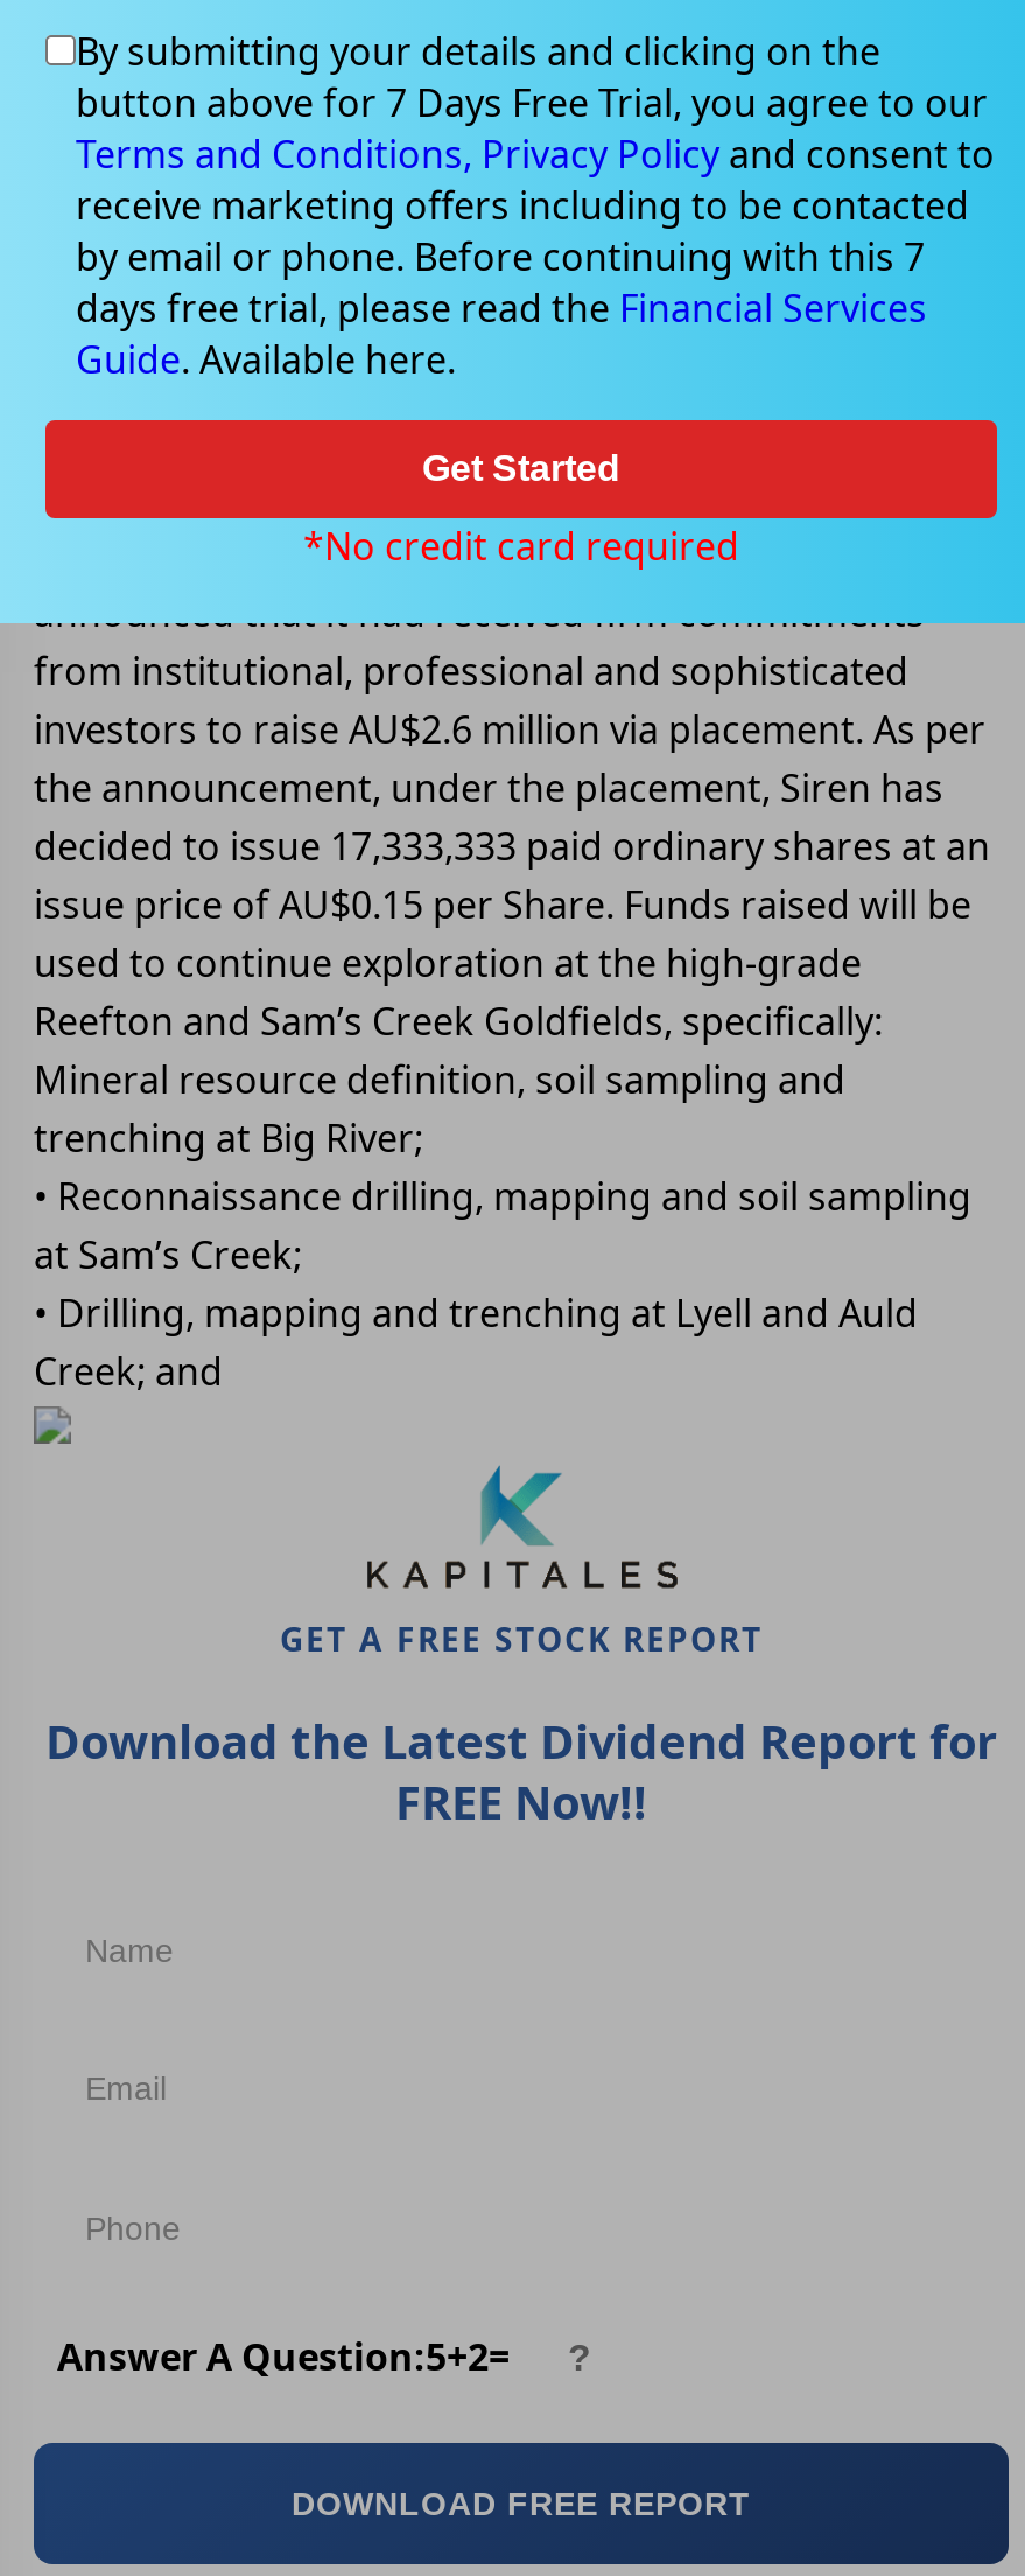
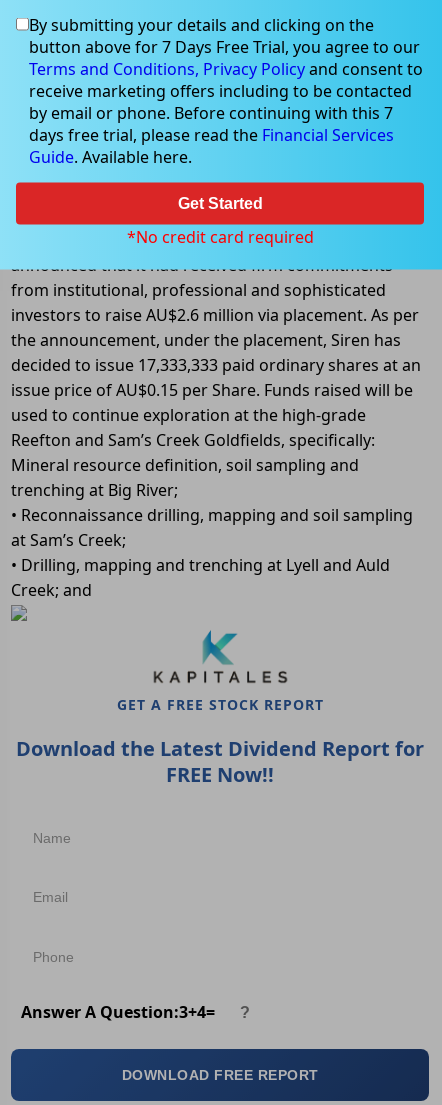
[57,2332,510,2383] Answer A Question:5+2= -> [21,1001,215,1023] Answer A Question:3+4=

